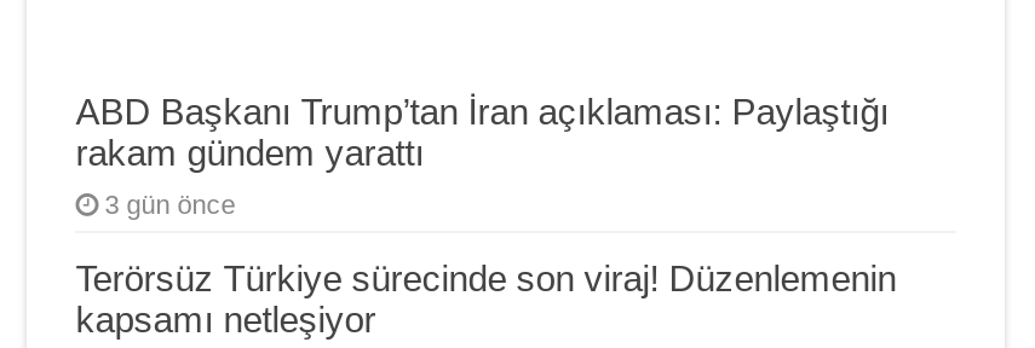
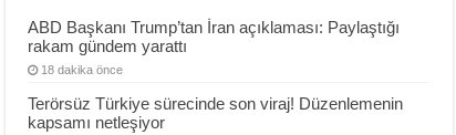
[105,190,235,219] 3 gün önce -> [41,63,123,76] 18 dakika önce

